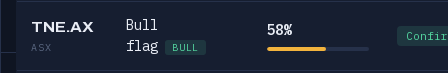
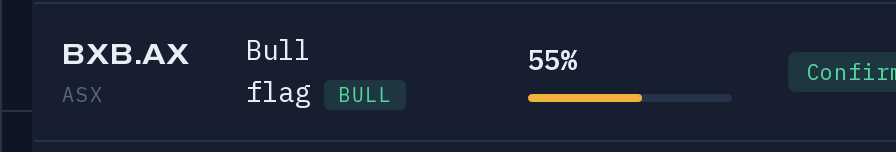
[31,19,94,35] TNE.AX -> [62,38,190,70] BXB.AX
[267,21,291,39] 58% -> [528,42,576,78] 55%

